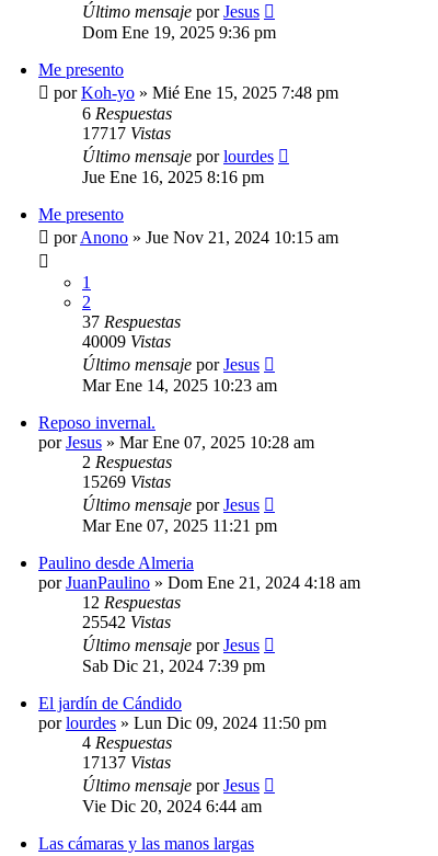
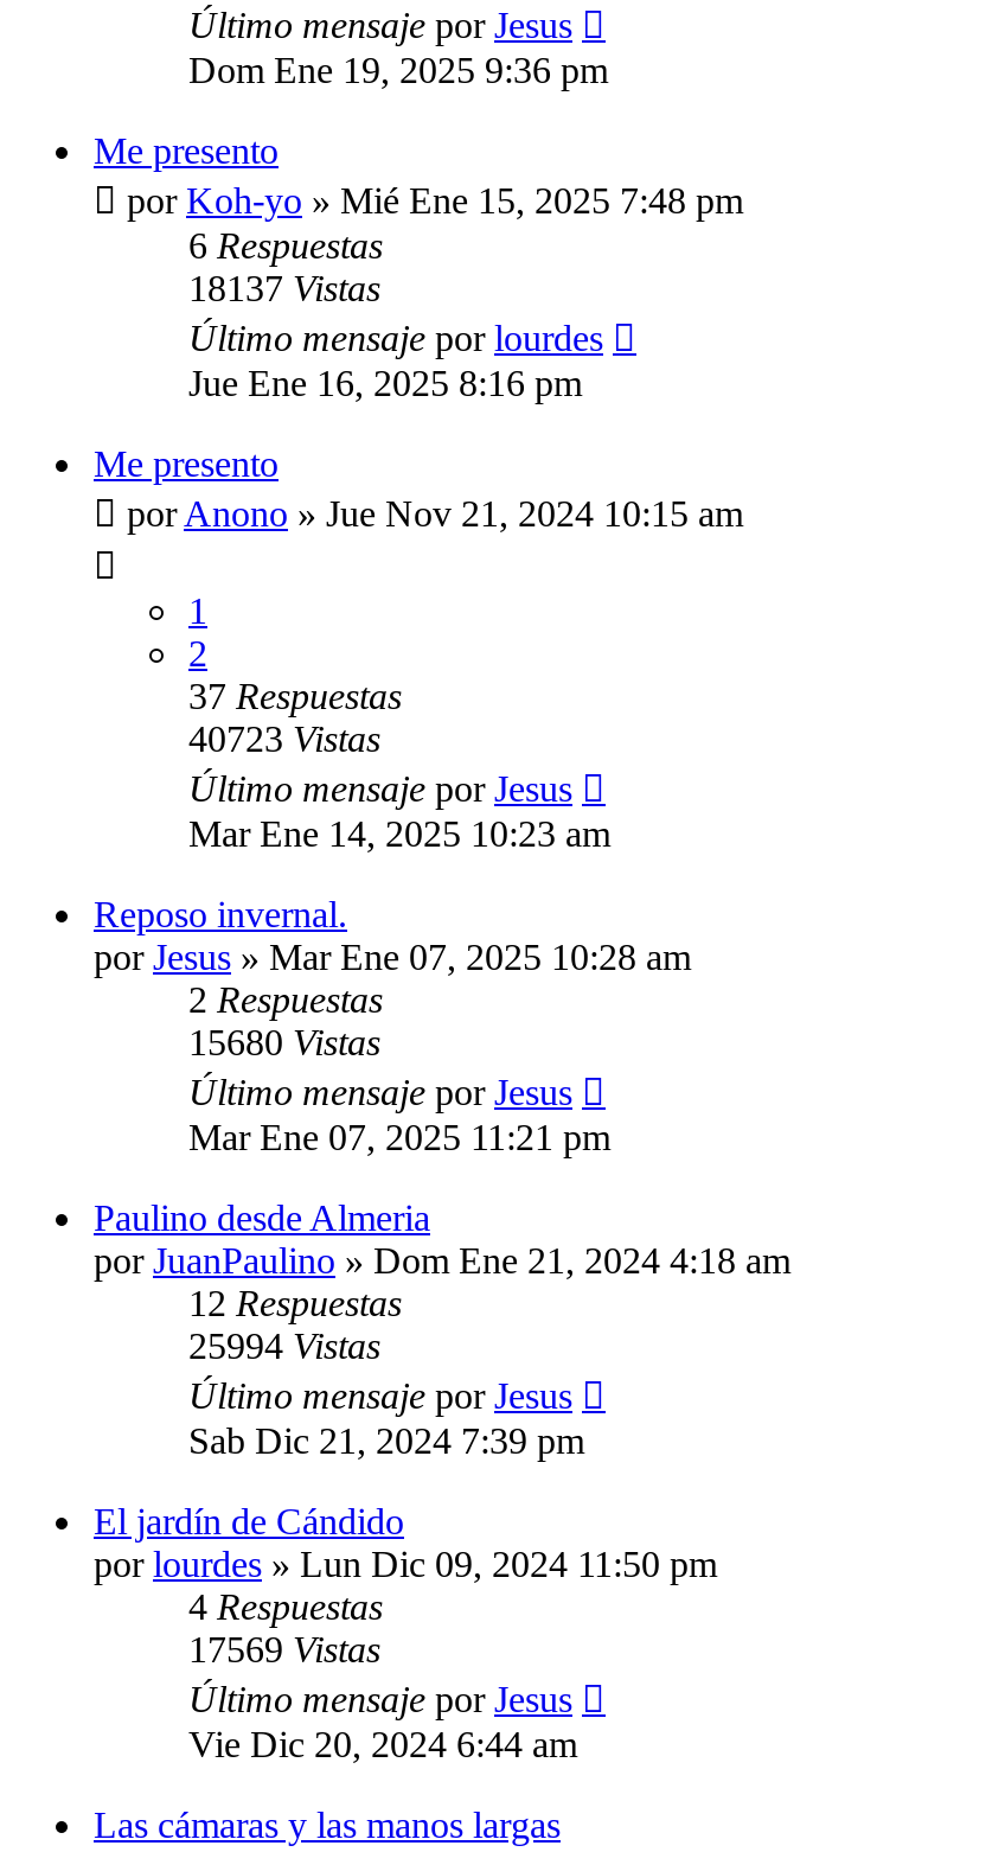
[82,124,171,143] 17717 Vistas -> [188,269,380,309] 18137 Vistas
[82,332,171,351] 40009Vistas -> [188,719,380,760] 40723Vistas
[82,473,171,491] 15269 Vistas -> [188,1023,380,1063] 15680 Vistas
[82,613,171,632] 25542Vistas -> [188,1326,380,1367] 25994Vistas
[82,753,171,772] 17137 Vistas -> [188,1630,380,1670] 17569 Vistas

